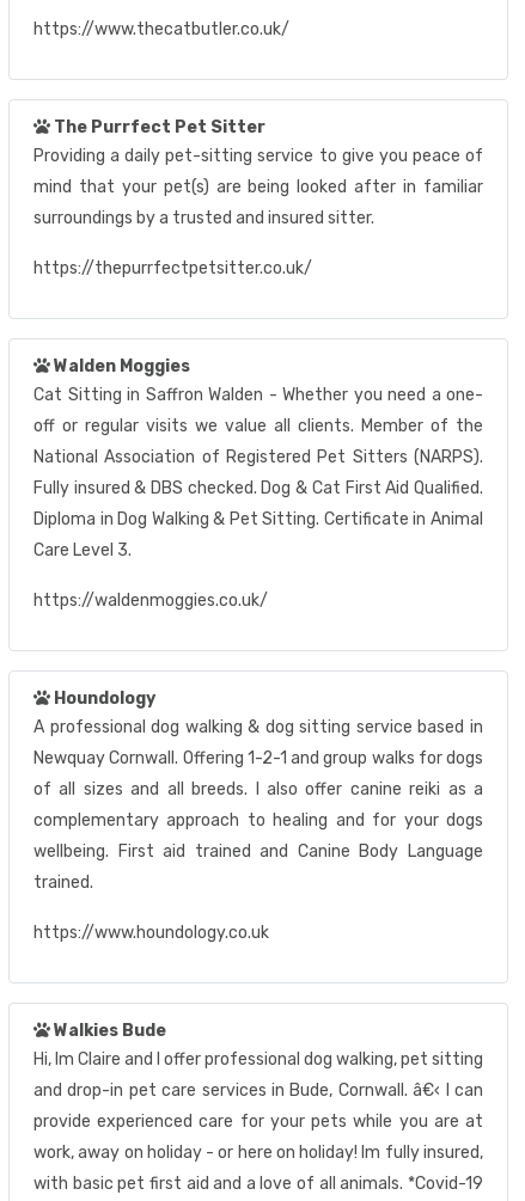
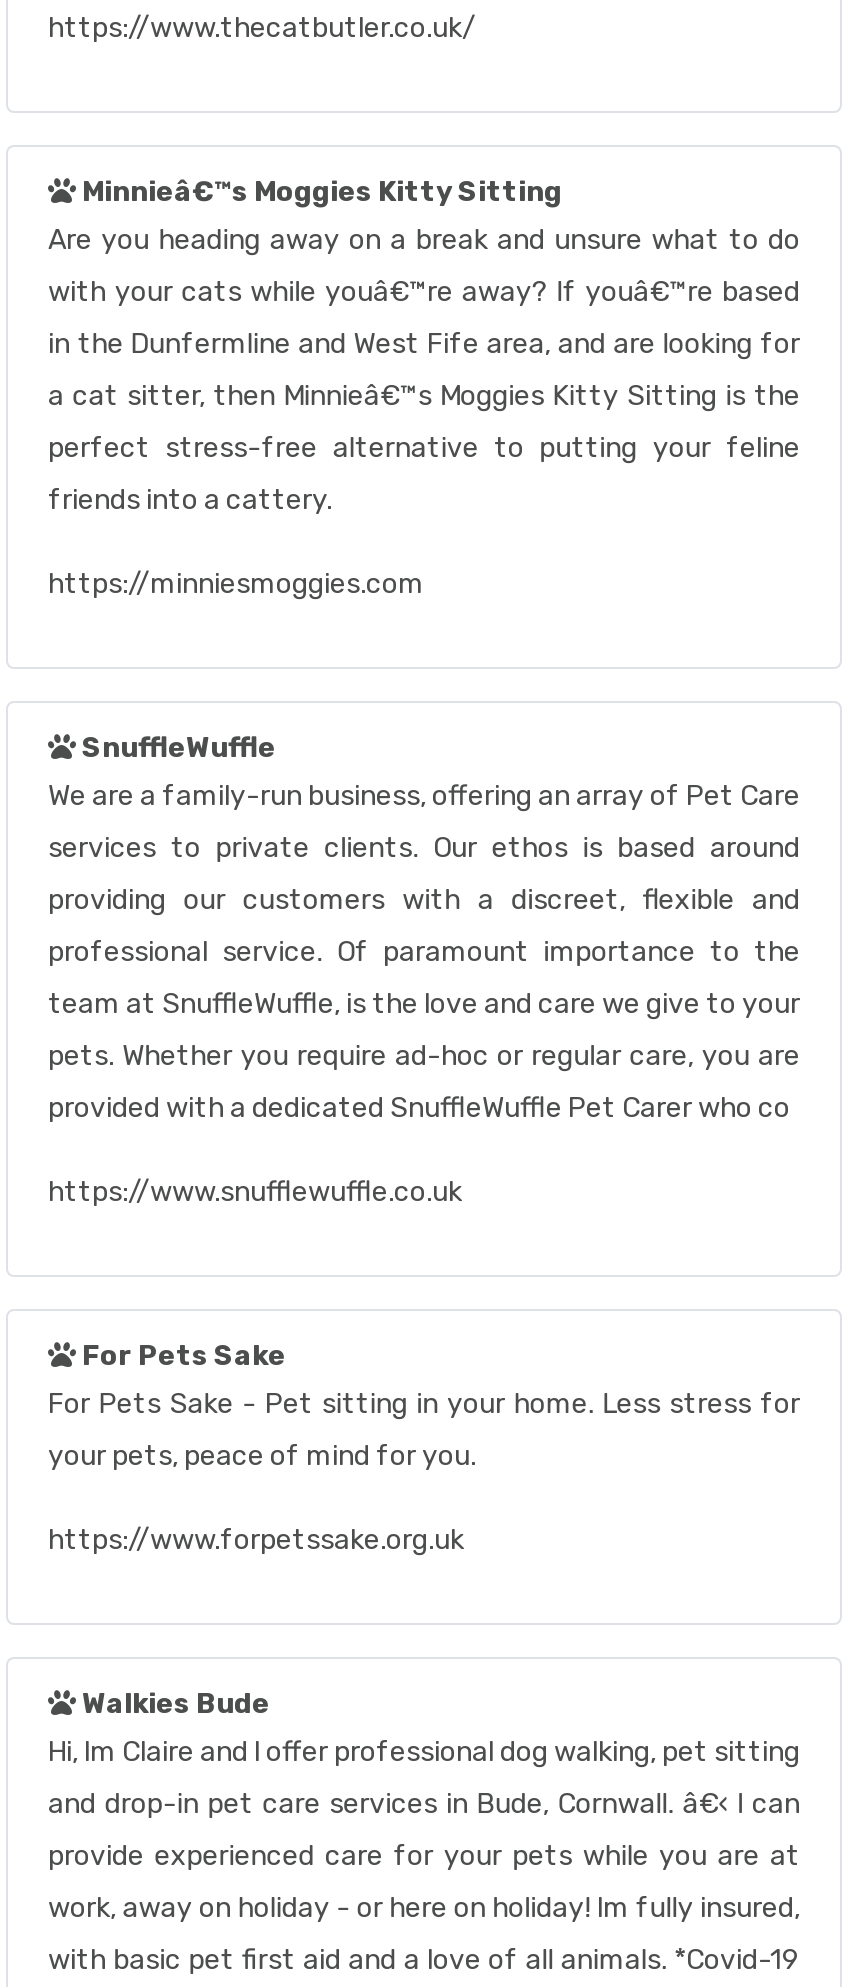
[33,117,483,166] The Purrfect Pet Sitter | Providing a daily pet-sitting service to give you peace of -> [48,175,800,257] Minnieâ€™s Moggies Kitty Sitting | Are you heading away on a break and unsure what to do
[33,177,483,197] mind that your pet(s) are being looked after in familiar -> [48,275,800,309] with your cats while youâ€™re away? If youâ€™re based
[33,208,374,228] surroundings by a trusted and insured sitter. -> [48,327,800,361] in the Dunfermline and West Fife area, and are looking for
[33,258,312,278] https://thepurrfectpetsitter.co.uk/ -> [48,379,800,413] a cat sitter, then Minnieâ€™s Moggies Kitty Sitting is the
[33,356,483,405] Walden Moggies | Cat Sitting in Saffron Walden - Whether you need a one- -> [48,431,800,465] perfect stress-free alternative to putting your feline
[33,416,483,436] off or regular visits we value all clients. Member of the -> [48,483,332,517] friends into a cattery.
[33,447,483,467] National Association of Registered Pet Sitters (NARPS). -> [48,567,424,601] https://minniesmoggies.com
[33,478,483,498] Fully insured & DBS checked. Dog & Cat First Aid Qualified. -> [48,731,800,813] SnuffleWuffle | We are a family-run business, offering an array of Pet Care
[33,509,483,529] Diploma in Dog Walking & Pet Sitting. Certificate in Animal -> [48,831,800,865] services to private clients. Our ethos is based around
[33,540,132,560] Care Level 3. -> [48,883,800,917] providing our customers with a discreet, flexible and
[33,590,268,611] https://waldenmoggies.co.uk/ -> [48,935,800,969] professional service. Of paramount importance to the
[33,688,483,737] Houndology | A professional dog walking & dog sitting service based in -> [48,987,800,1021] team at SnuffleWuffle, is the love and care we give to your
[33,748,483,768] Newquay Cornwall. Offering 1-2-1 and group walks for dogs -> [48,1039,800,1073] pets. Whether you require ad-hoc or regular care, you are
[33,779,483,799] of all sizes and all breeds. I also offer canine reiki as a -> [48,1091,790,1125] provided with a dedicated SnuffleWuffle Pet Carer who co
[33,810,483,831] complementary approach to healing and for your dogs -> [48,1175,462,1209] https://www.snufflewuffle.co.uk
[33,841,483,862] wellbeing. First aid trained and Canine Body Language -> [48,1339,800,1421] For Pets Sake | For Pets Sake - Pet sitting in your home. Less stress for
[33,872,93,893] trained. -> [48,1439,476,1473] your pets, peace of mind for you.
[33,923,269,943] https://www.houndology.co.uk -> [48,1523,464,1557] https://www.forpetssake.org.uk

